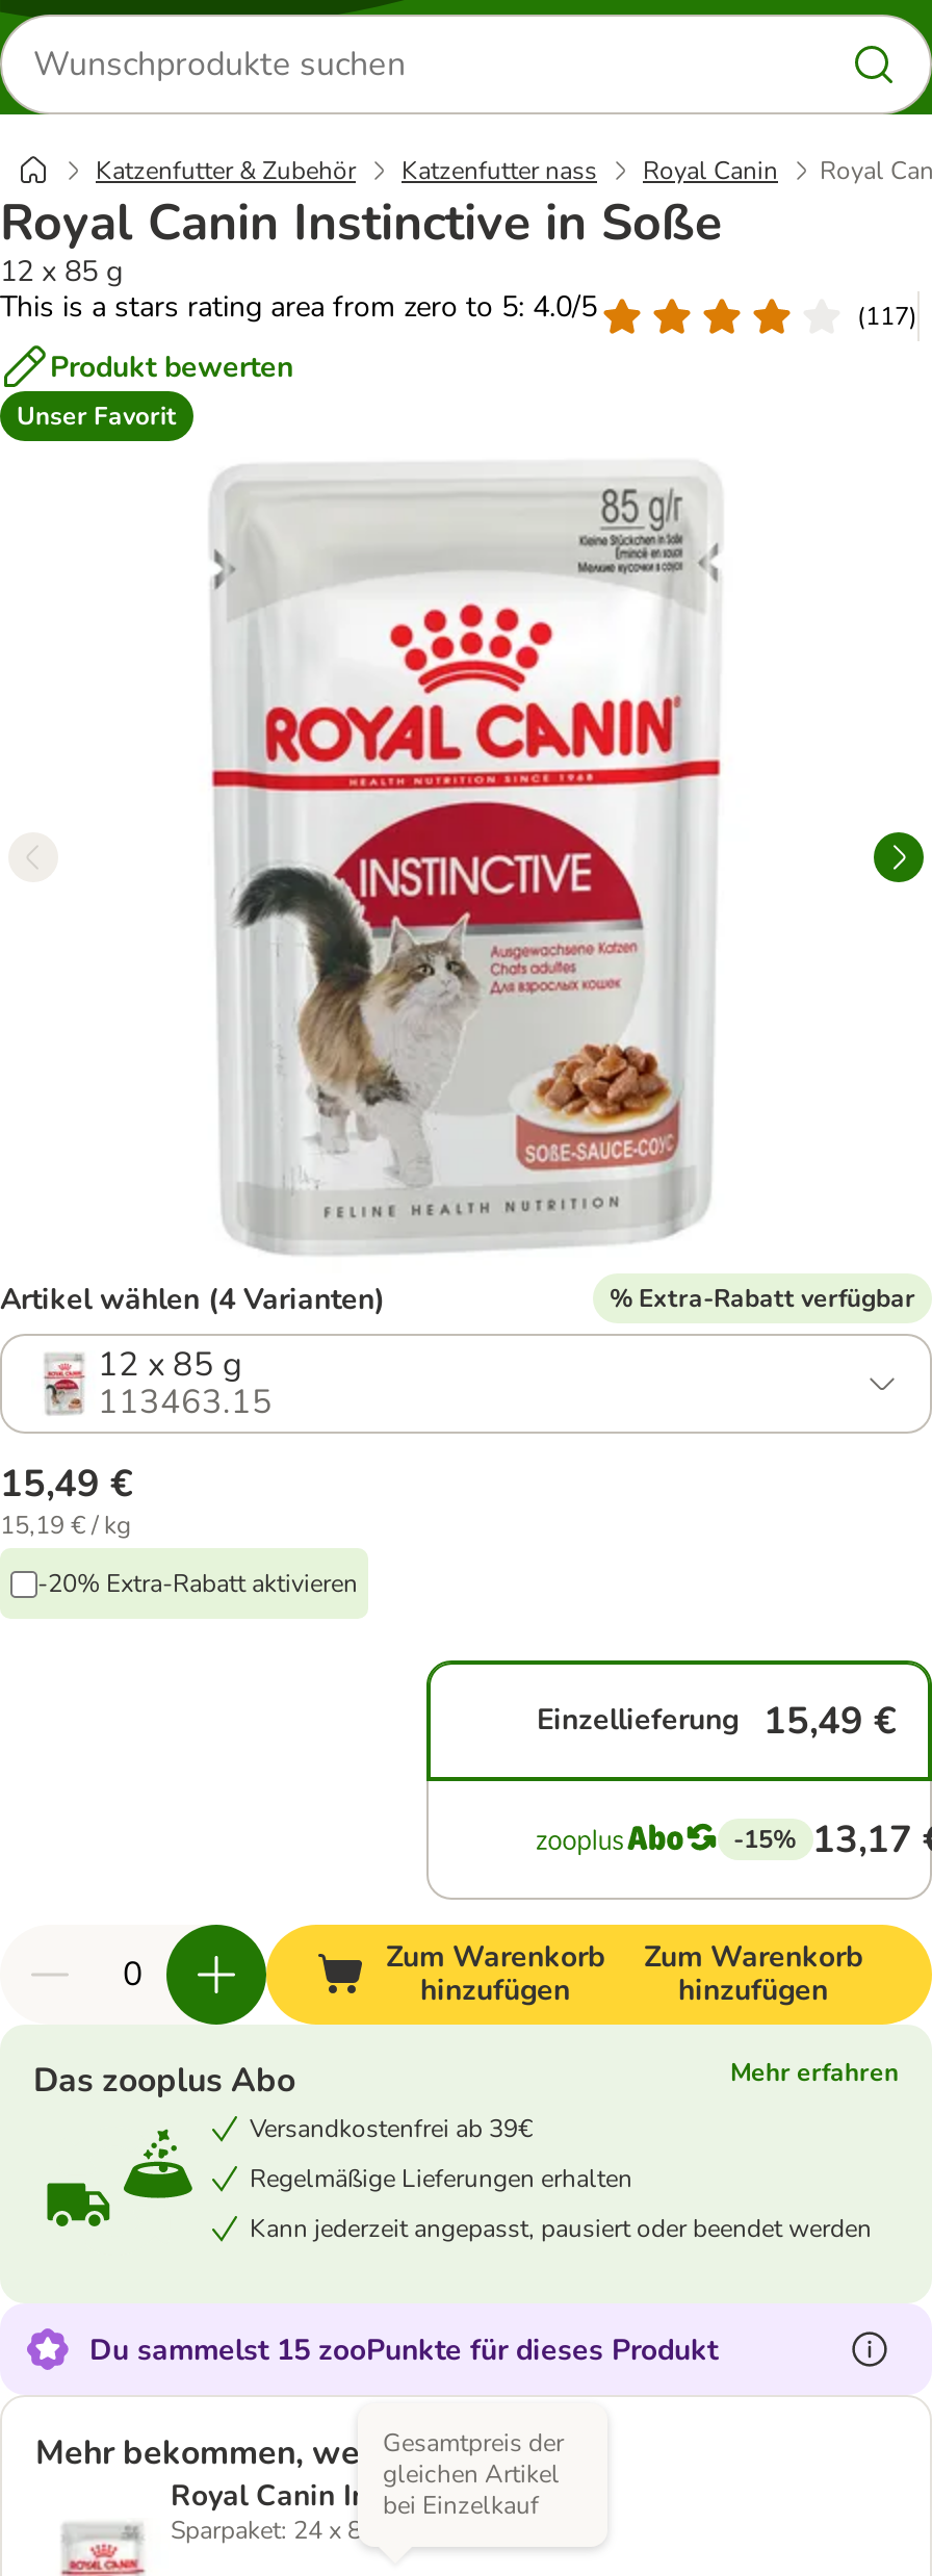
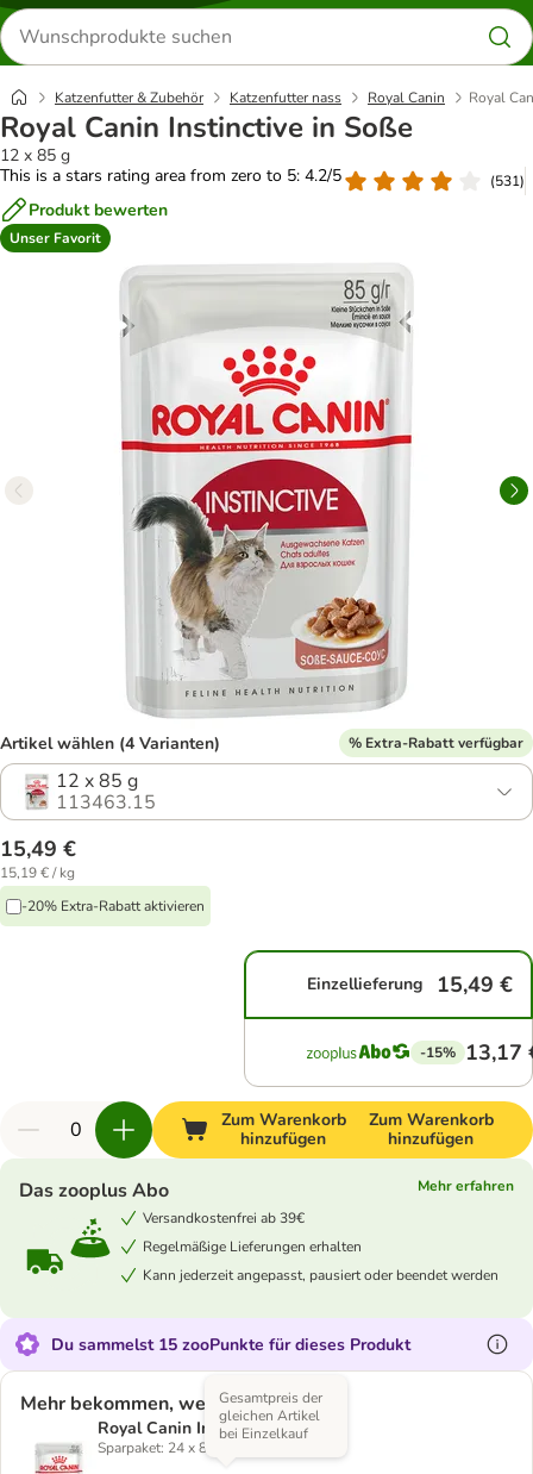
[0,287,597,327] This is a stars rating area from zero to 5: 4.0/5 -> [0,164,341,187] This is a stars rating area from zero to 5: 4.2/5
[857,299,917,332] (117) -> [490,171,525,190] (531)

